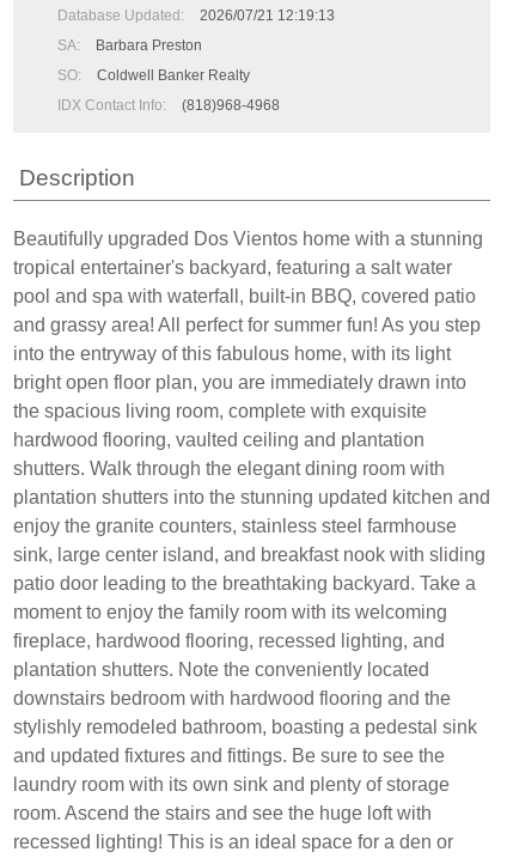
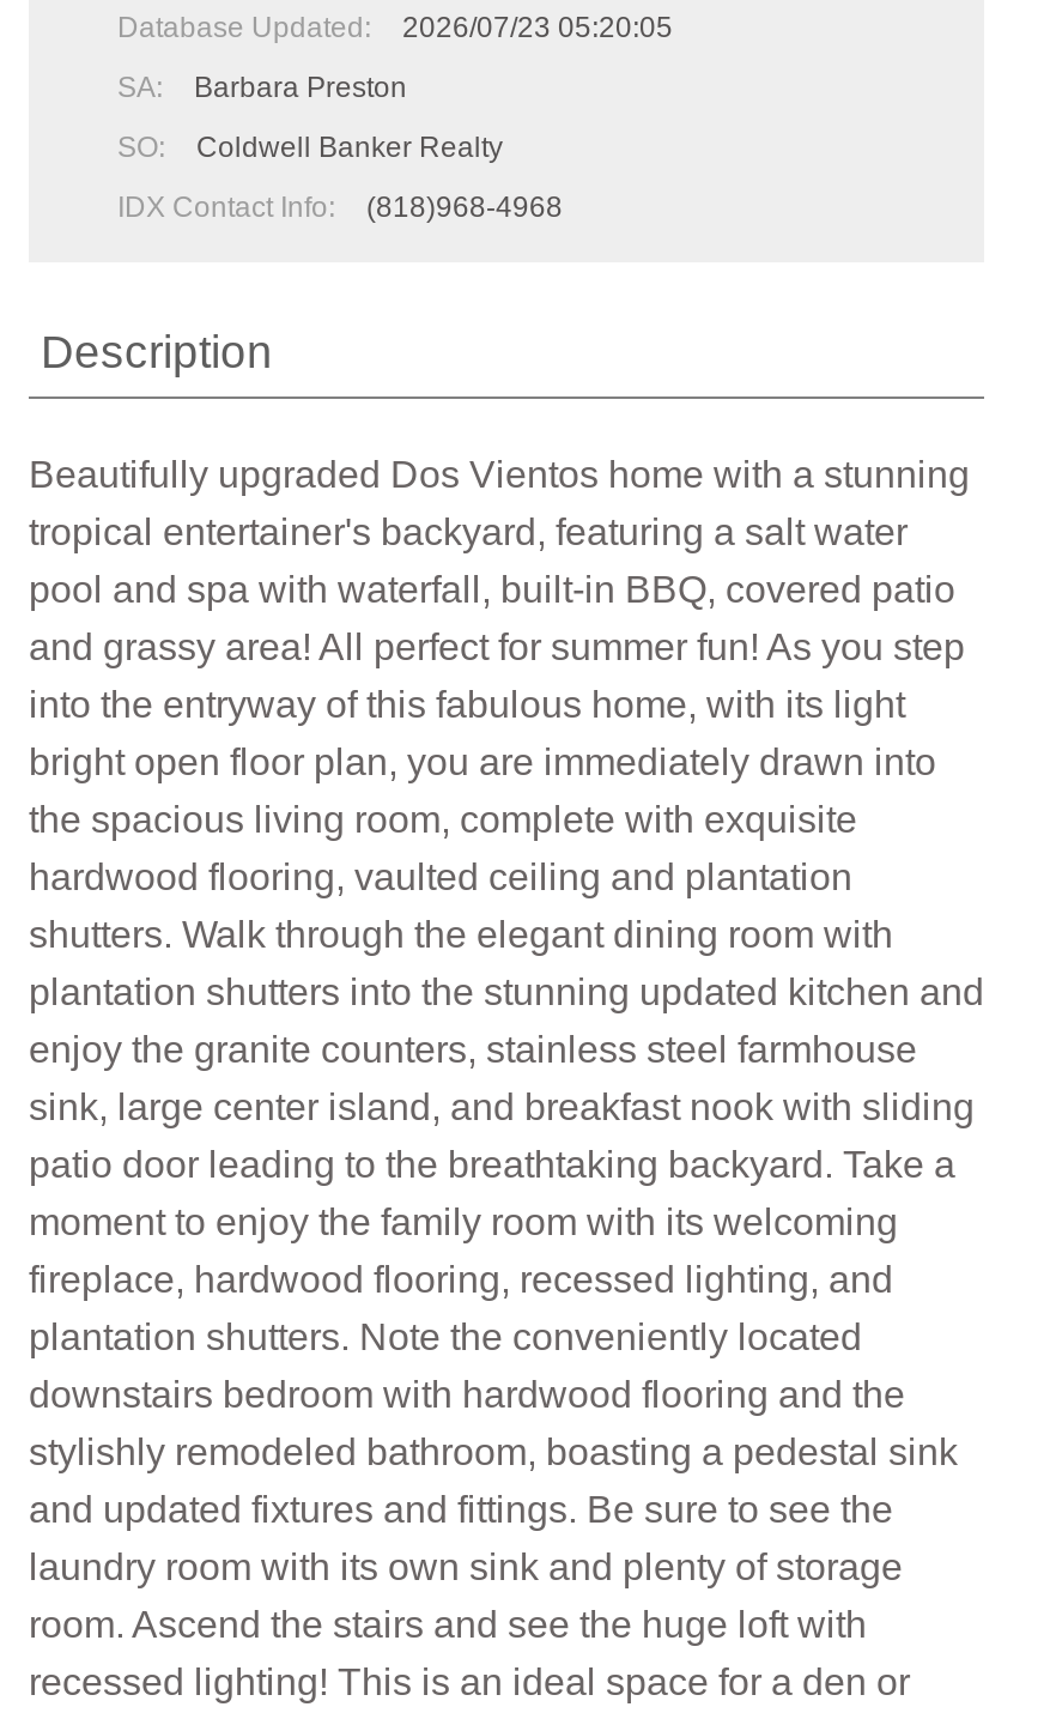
[57,7,335,24] Database Updated: 2026/07/21 12:19:13 -> [117,11,673,44] Database Updated: 2026/07/23 05:20:05

